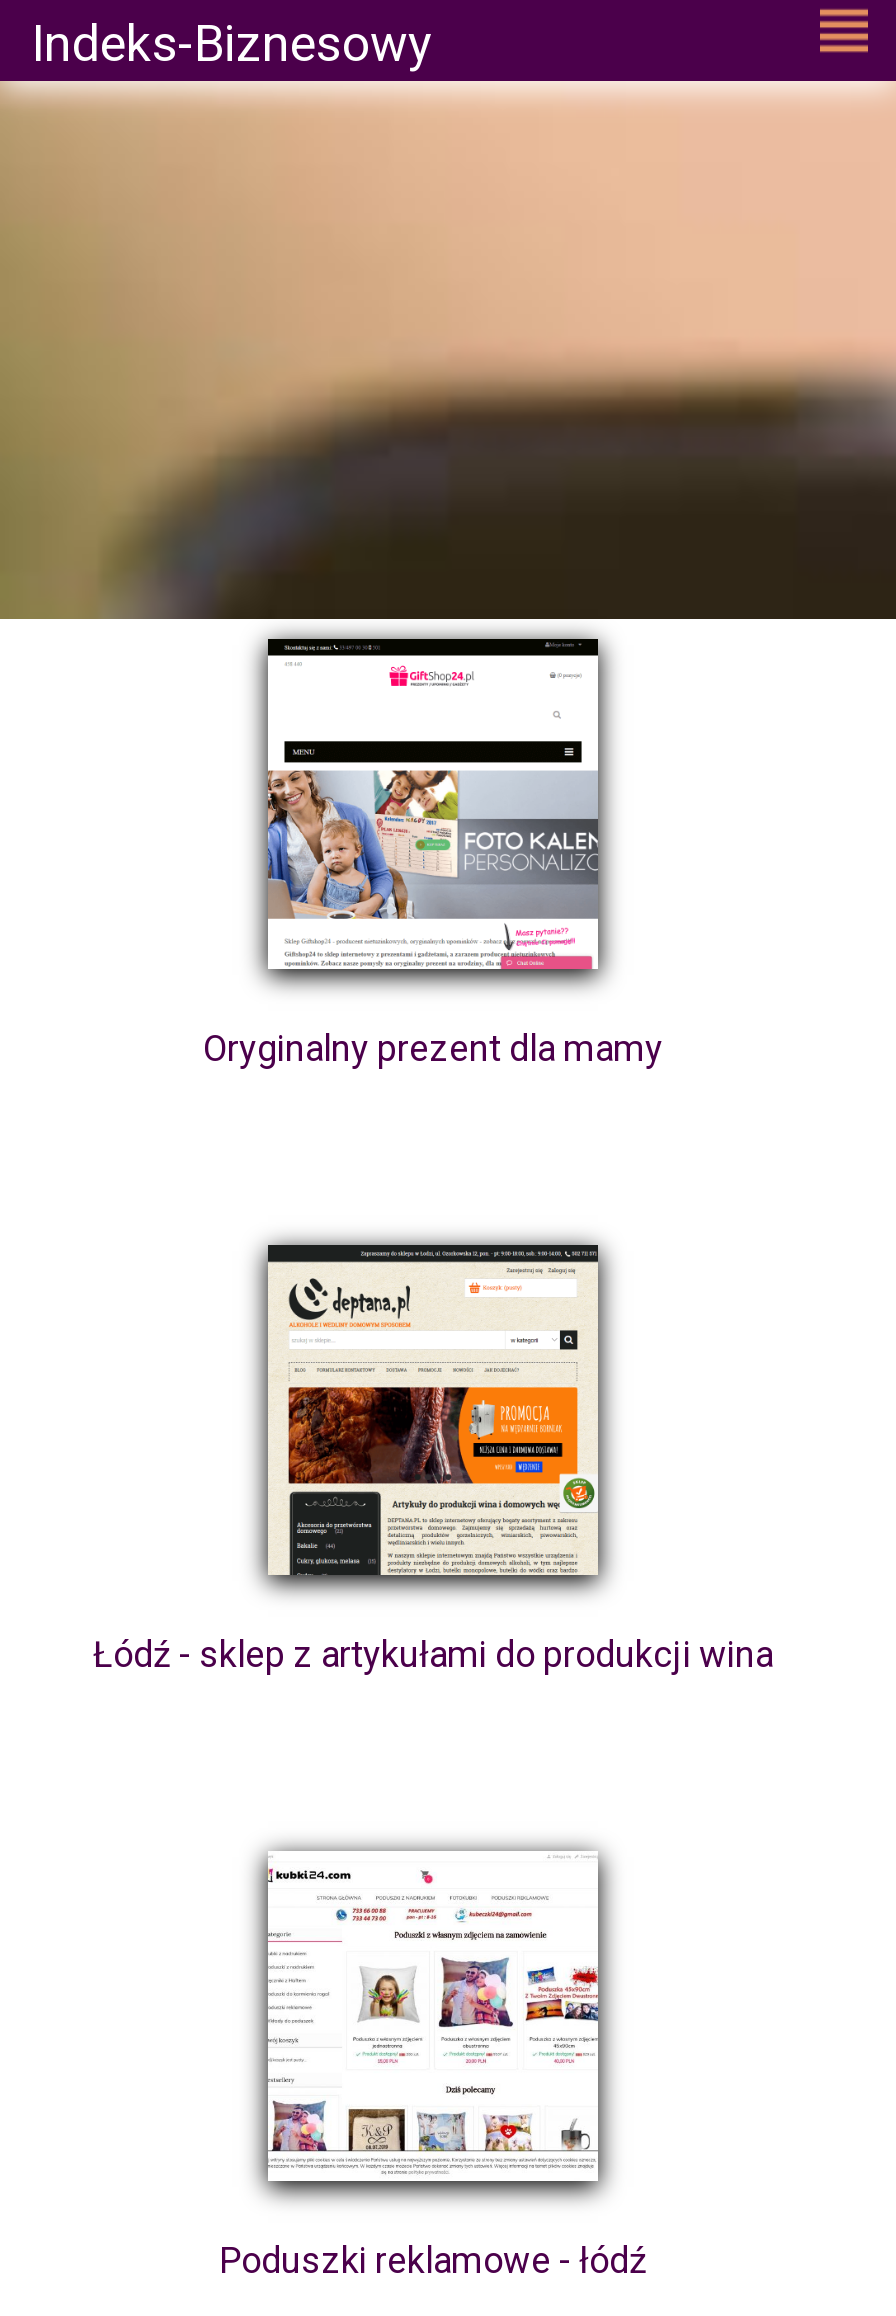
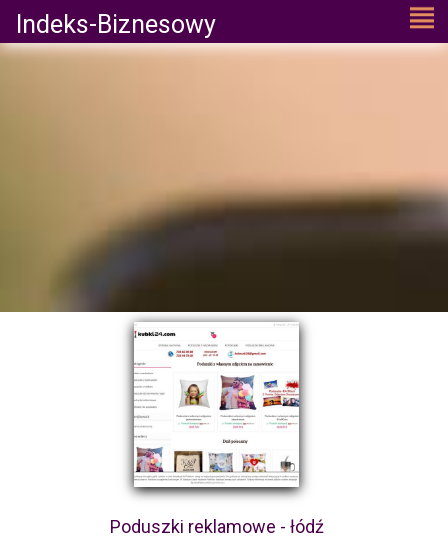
[203,637,663,1069] [image] | Oryginalny prezent dla mamy -> none
[93,1235,773,1675] [image] | Łódź - sklep z artykułami do produkcji wina -> none

